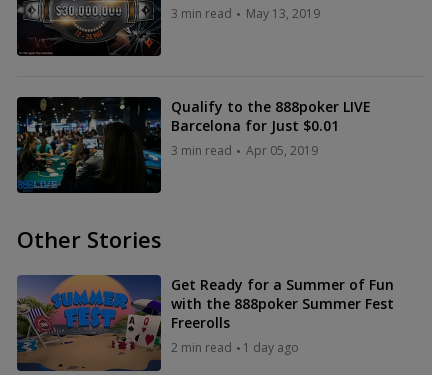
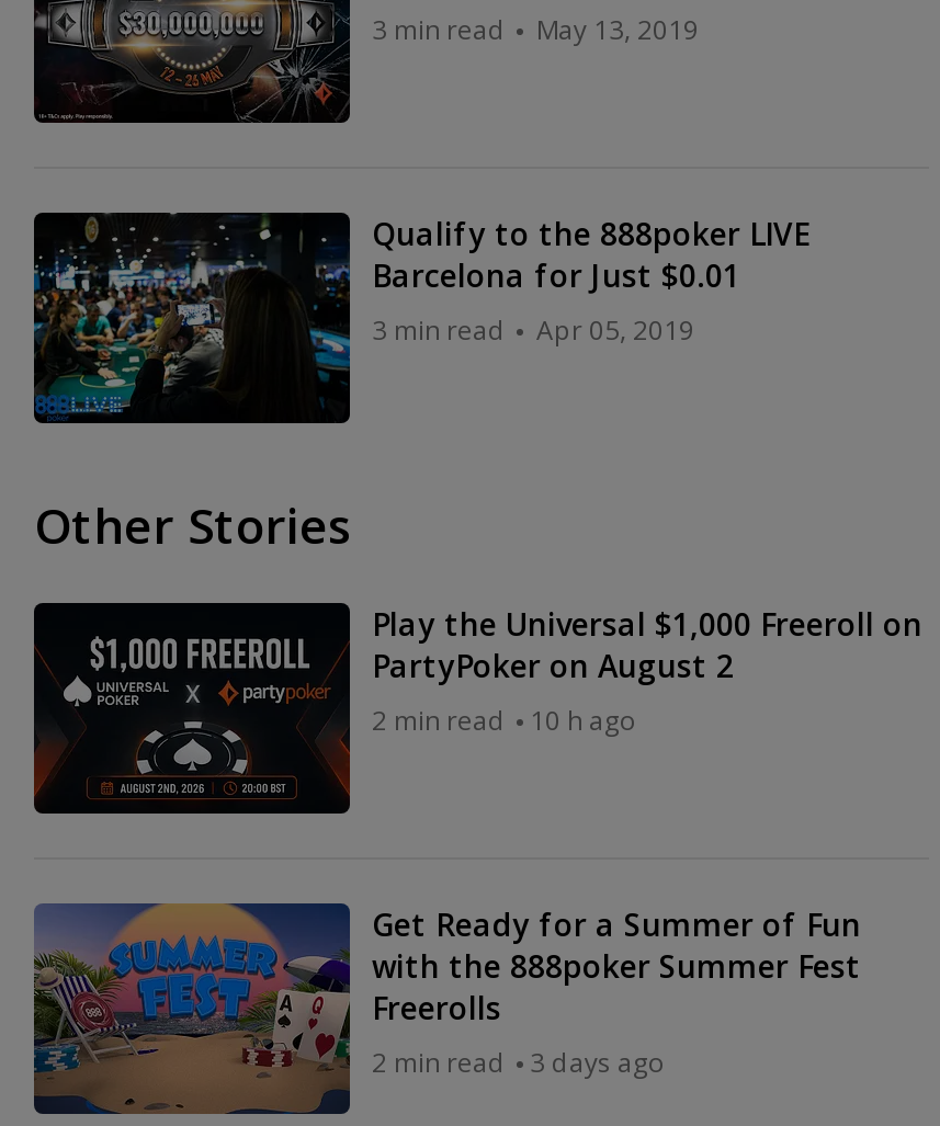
none -> [32,601,922,816] [image] | Play the Universal $1,000 Freeroll on | PartyPoker on August 2 | 2 min read | 10 h ago
[171,339,299,356] 2 min read 1 day ago -> [372,1043,666,1081] 2 min read 3 days ago

